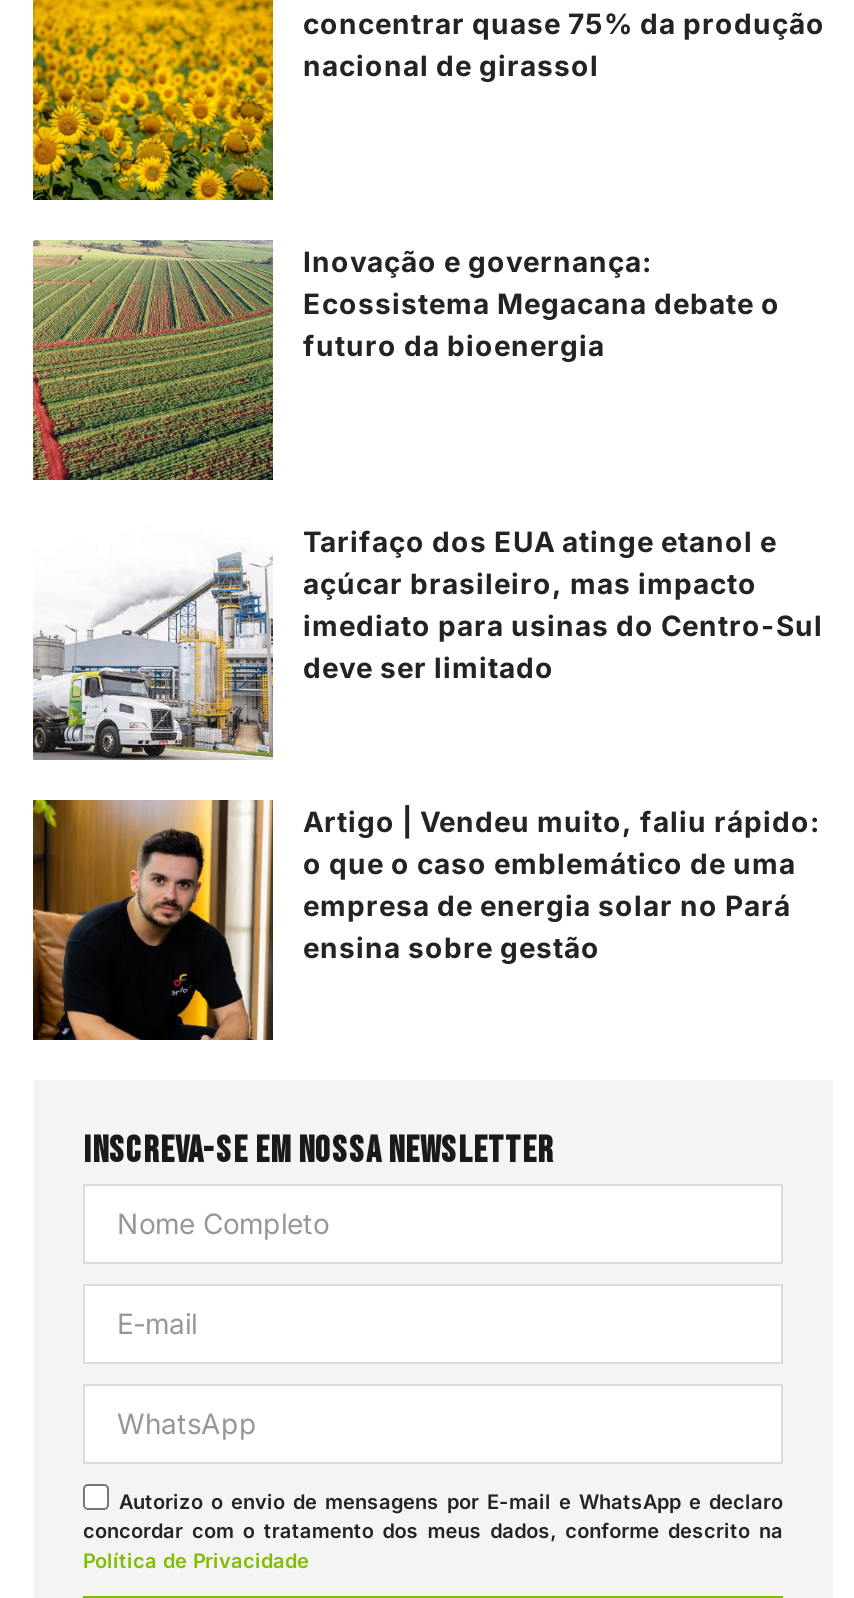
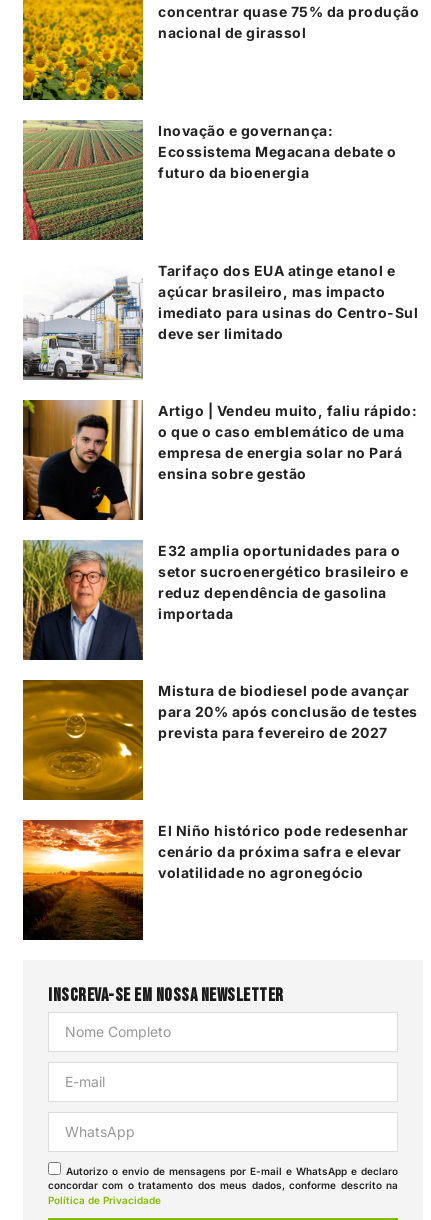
none -> [22,540,408,661] [image] | E32 amplia oportunidades para o | setor sucroenergético brasileiro e | reduz dependência de gasolina | importada
none -> [22,679,417,801] [image] | Mistura de biodiesel pode avançar | para 20% após conclusão de testes | prevista para fevereiro de 2027
none -> [22,819,408,941] [image] | El Niño histórico pode redesenhar | cenário da próxima safra e elevar | volatilidade no agronegócio

